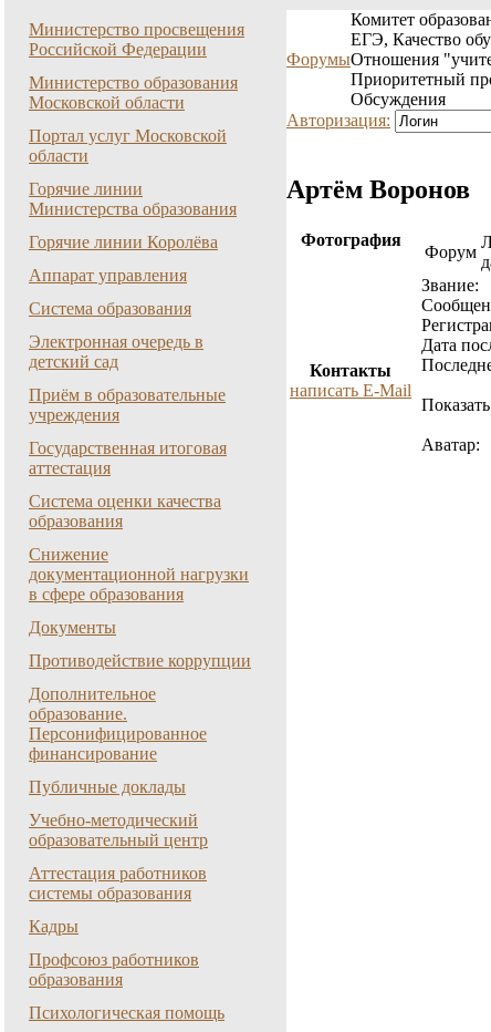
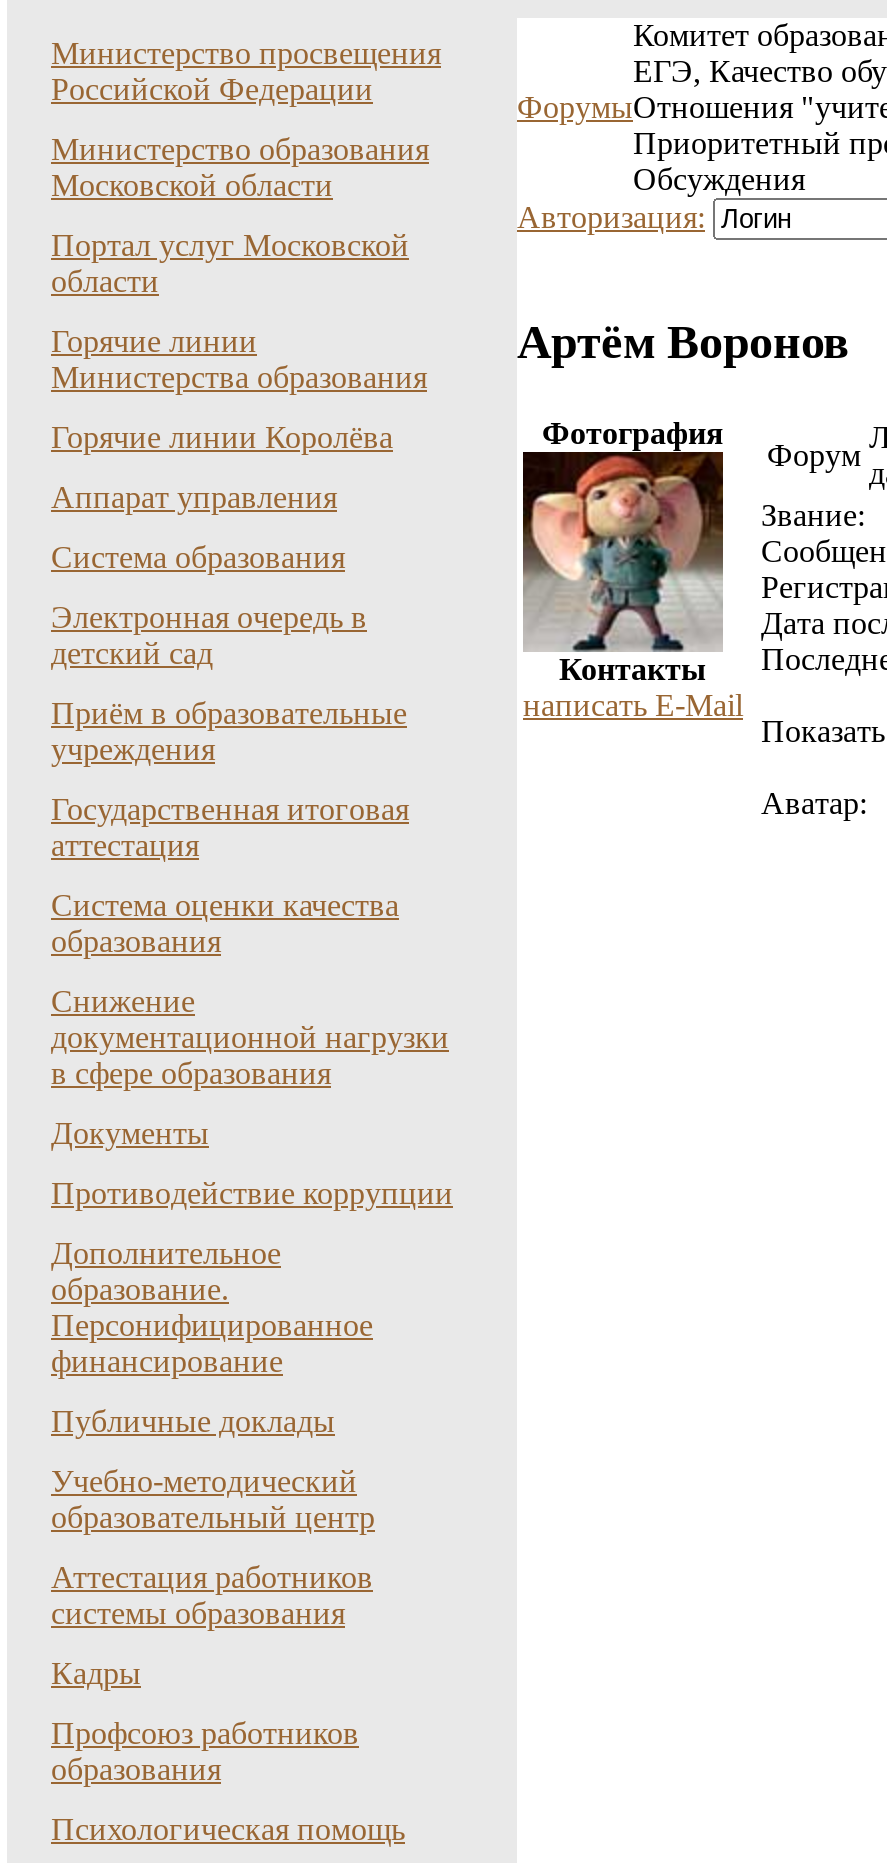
none -> [521,450,725,652] [image]

